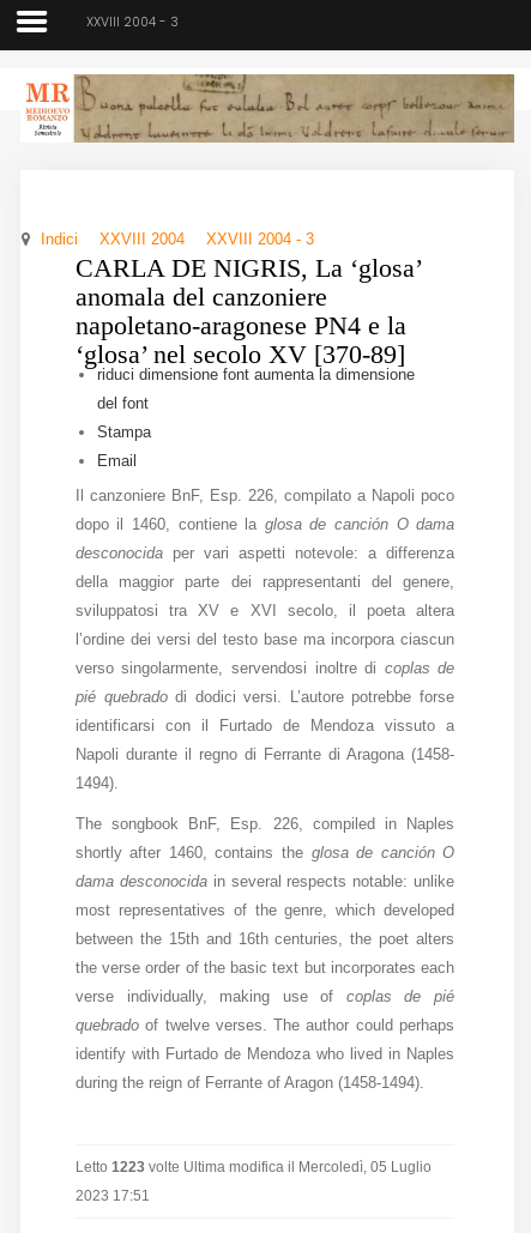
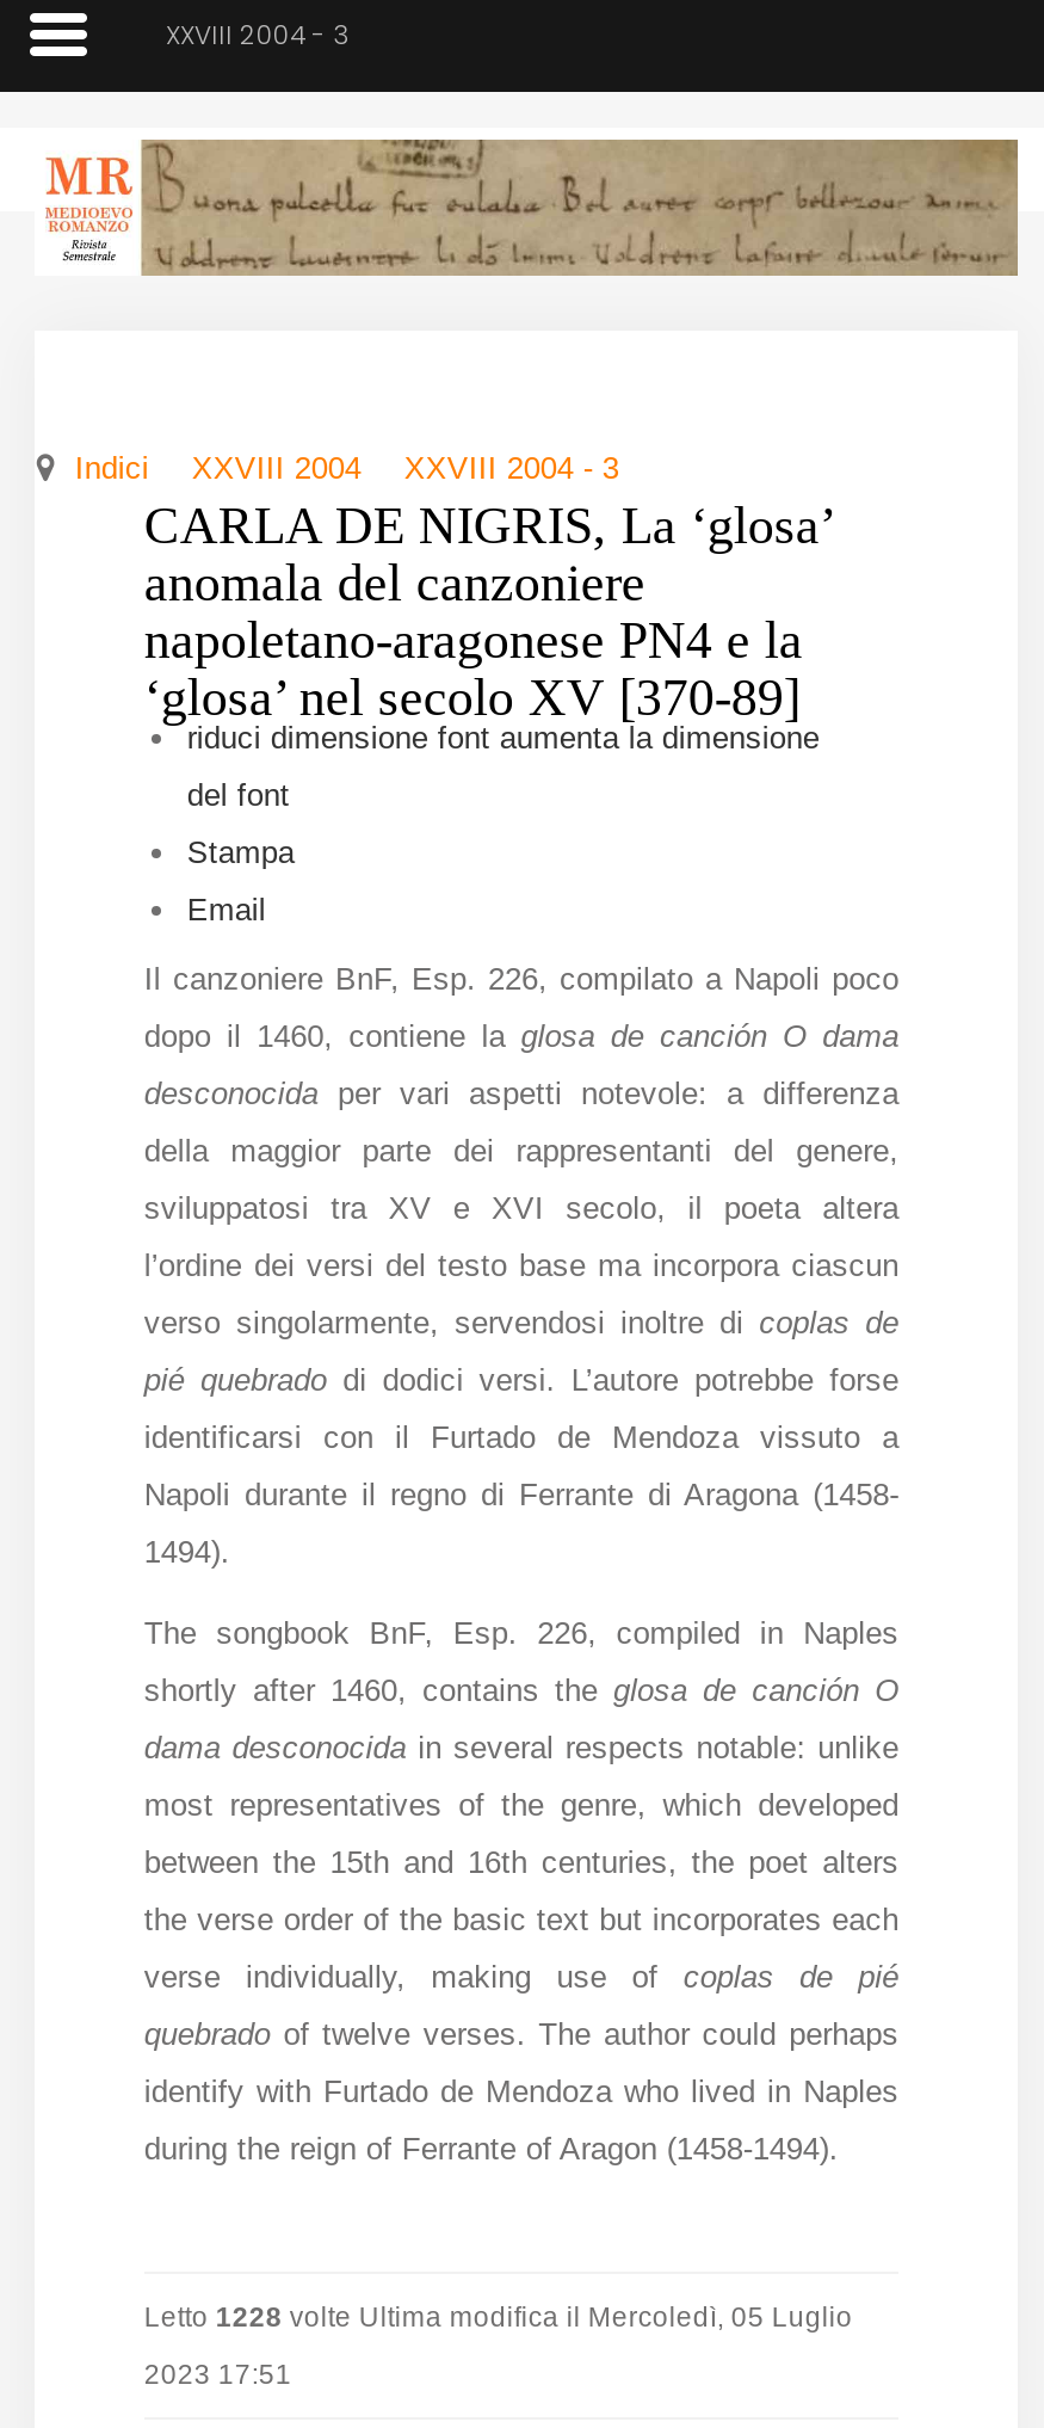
[75,1159,431,1174] Letto 1223 volte Ultima modifica il Mercoledì, 05 Luglio -> [144,2300,853,2331] Letto 1228 volte Ultima modifica il Mercoledì, 05 Luglio

